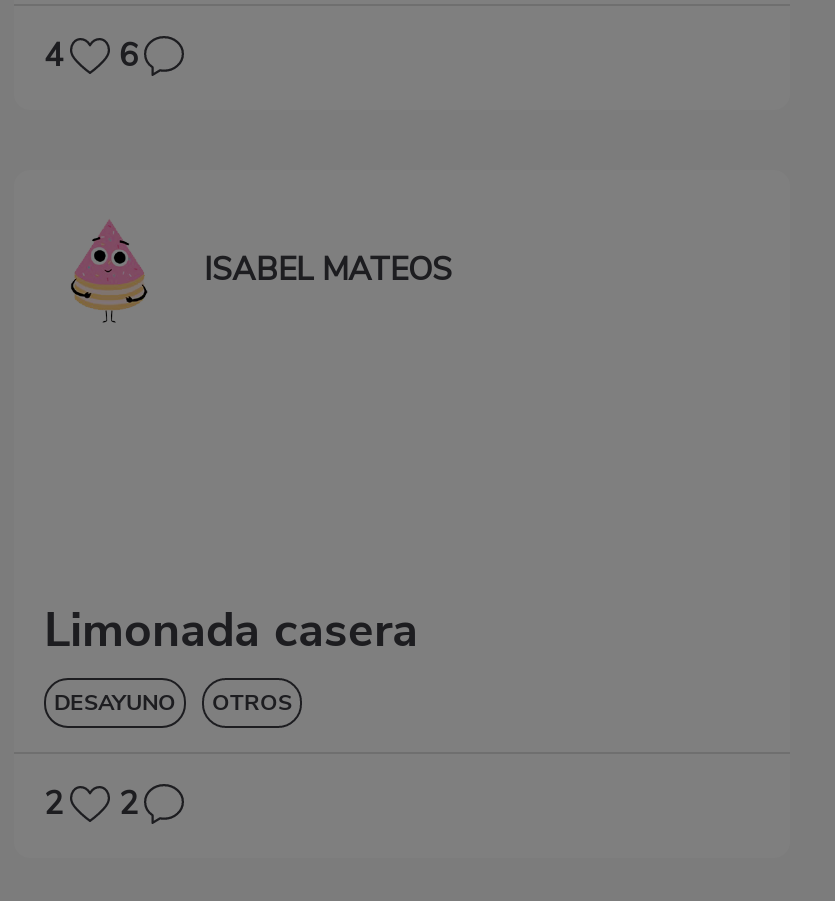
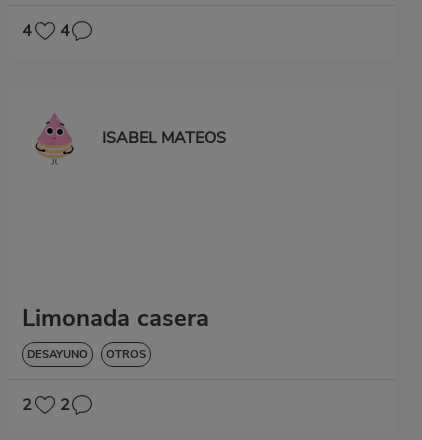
[44,34,139,78] 4 6 -> [22,20,69,42] 4 4

